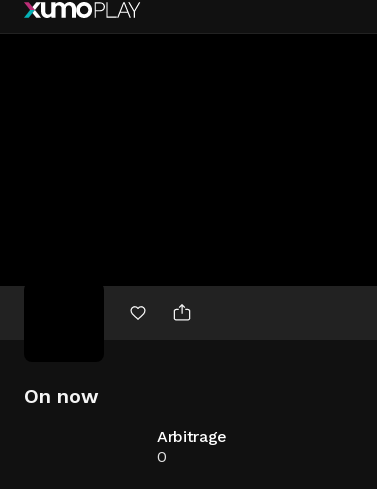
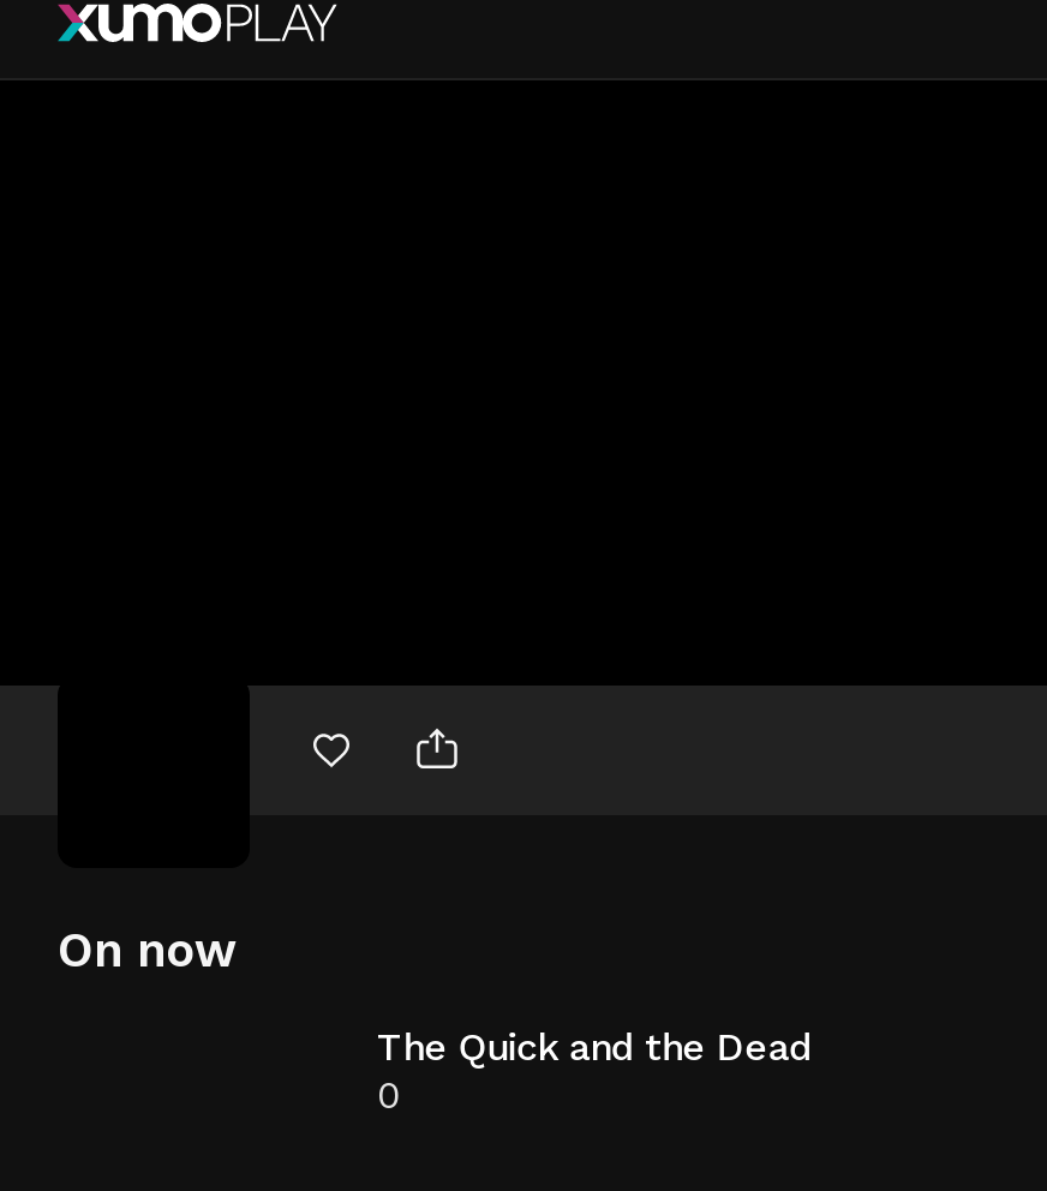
[157,427,227,446] Arbitrage -> [377,1024,812,1070] The Quick and the Dead

